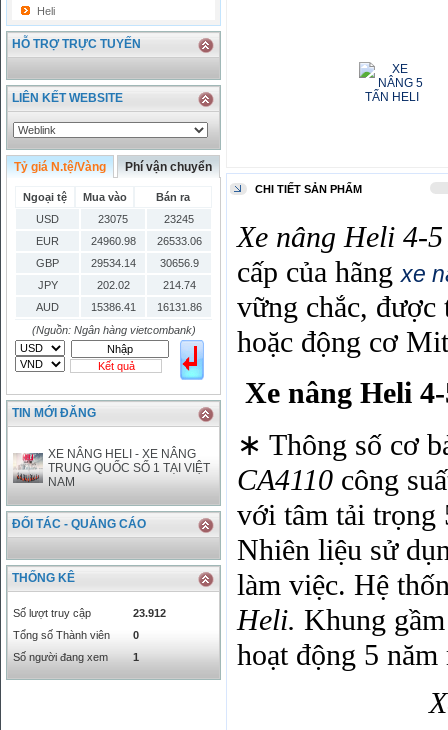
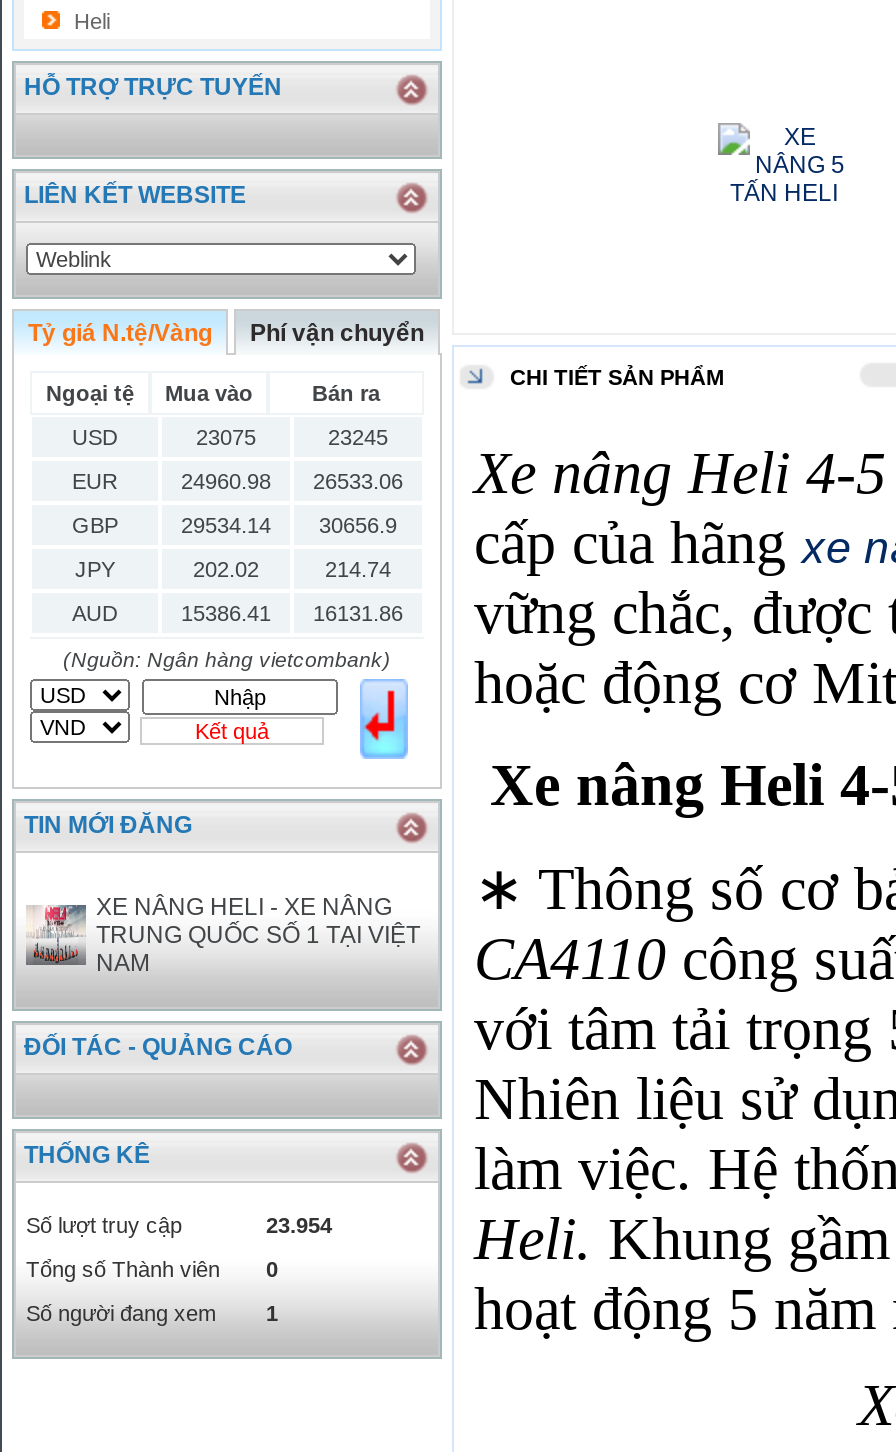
[133,607,166,619] 23.912 -> [266,1213,332,1237] 23.954

